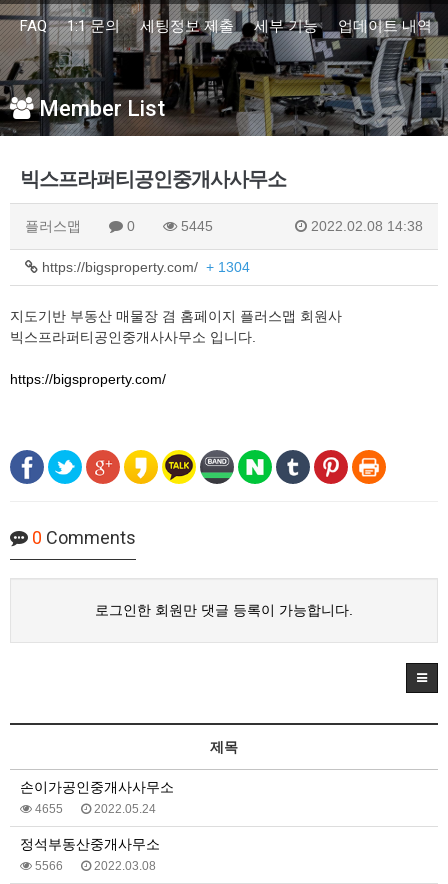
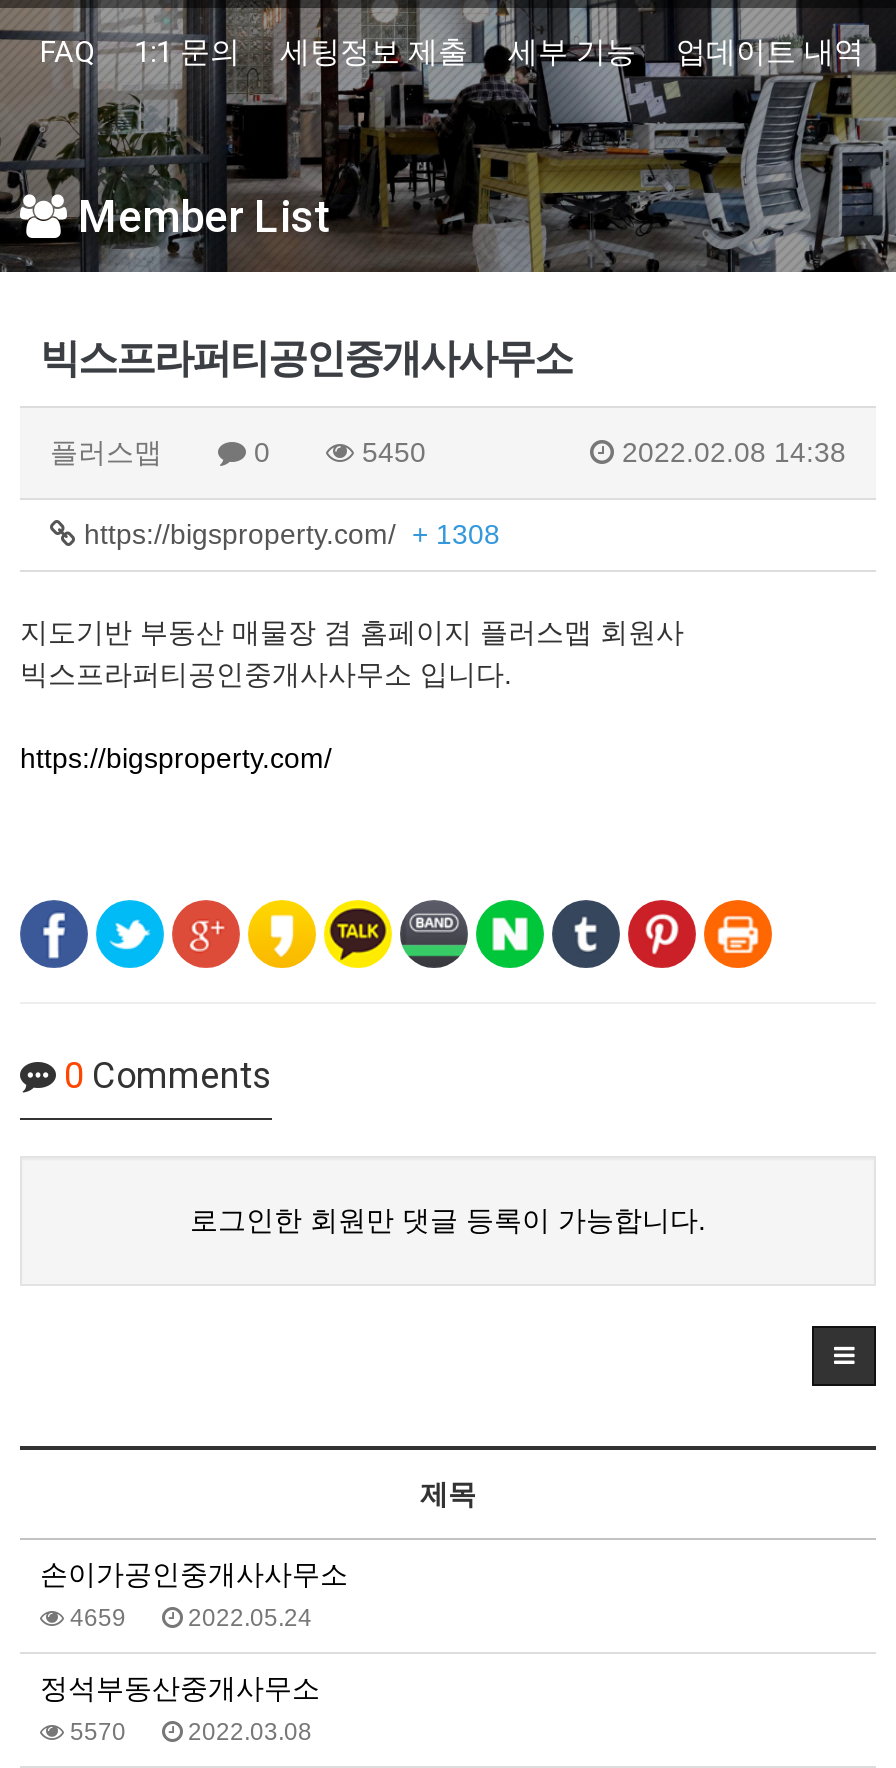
[177,218,213,234] 5445 -> [354,436,426,468] 5450
[38,259,250,275] https://bigsproperty.com/ + 1304 -> [76,518,500,550] https://bigsproperty.com/ + 1308
[32,802,156,816] 4655 2022.05.24 -> [64,1604,312,1632] 4659 2022.05.24
[32,859,156,873] 5566 2022.03.08 -> [64,1718,312,1746] 5570 2022.03.08

